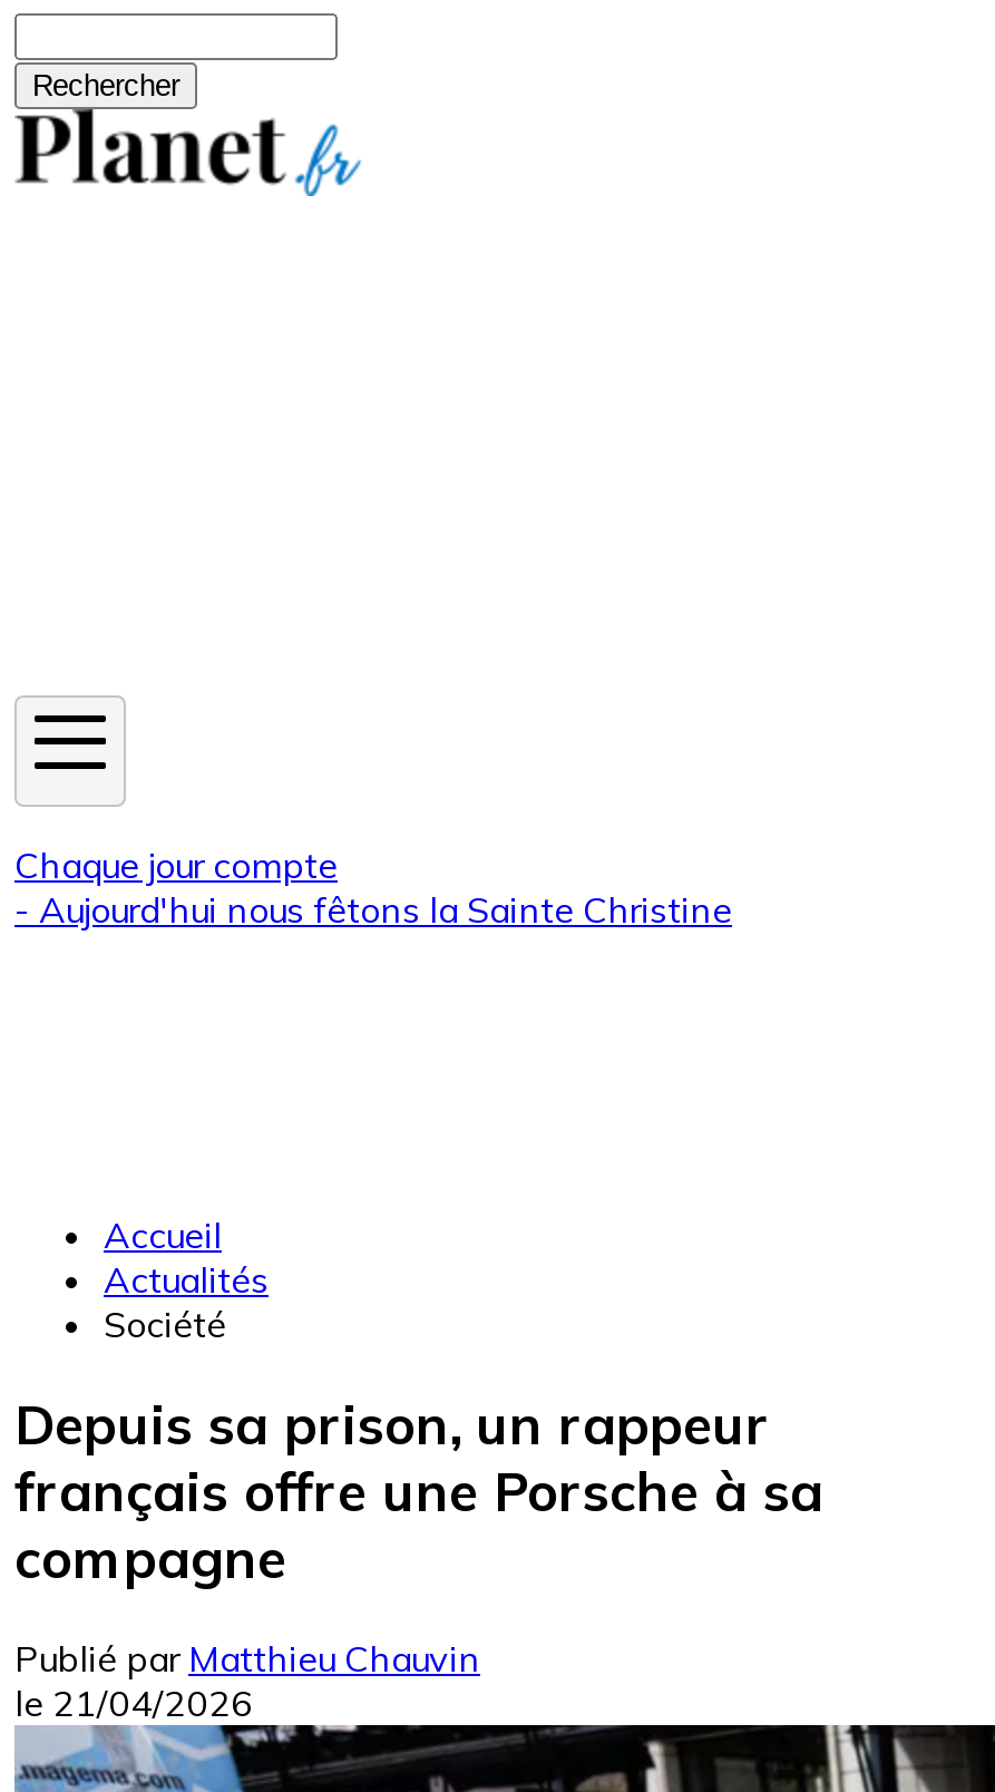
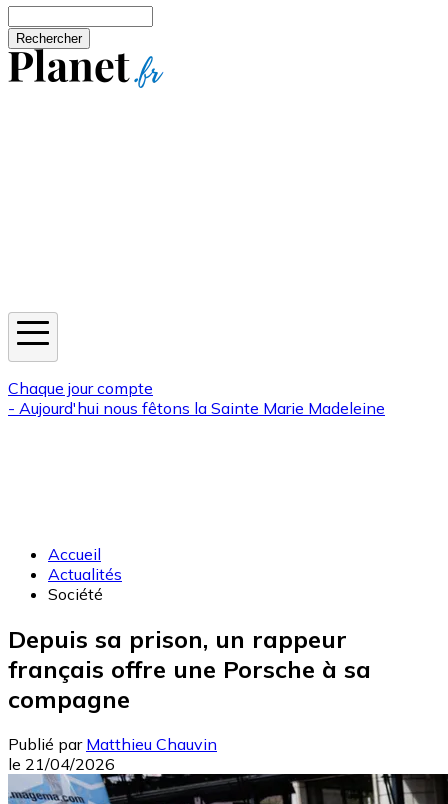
[14,887,732,932] - Aujourd'hui nous fêtons la Sainte Christine -> [8,398,385,418] - Aujourd'hui nous fêtons la Sainte Marie Madeleine

